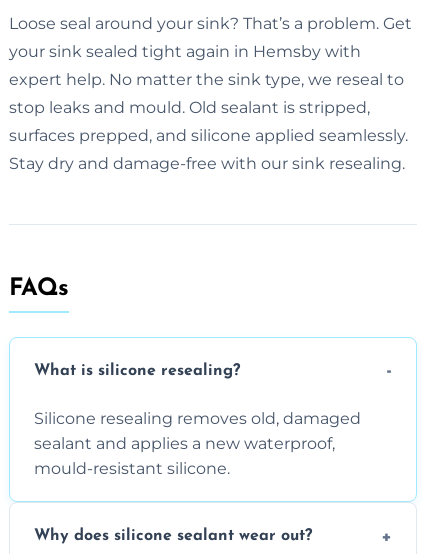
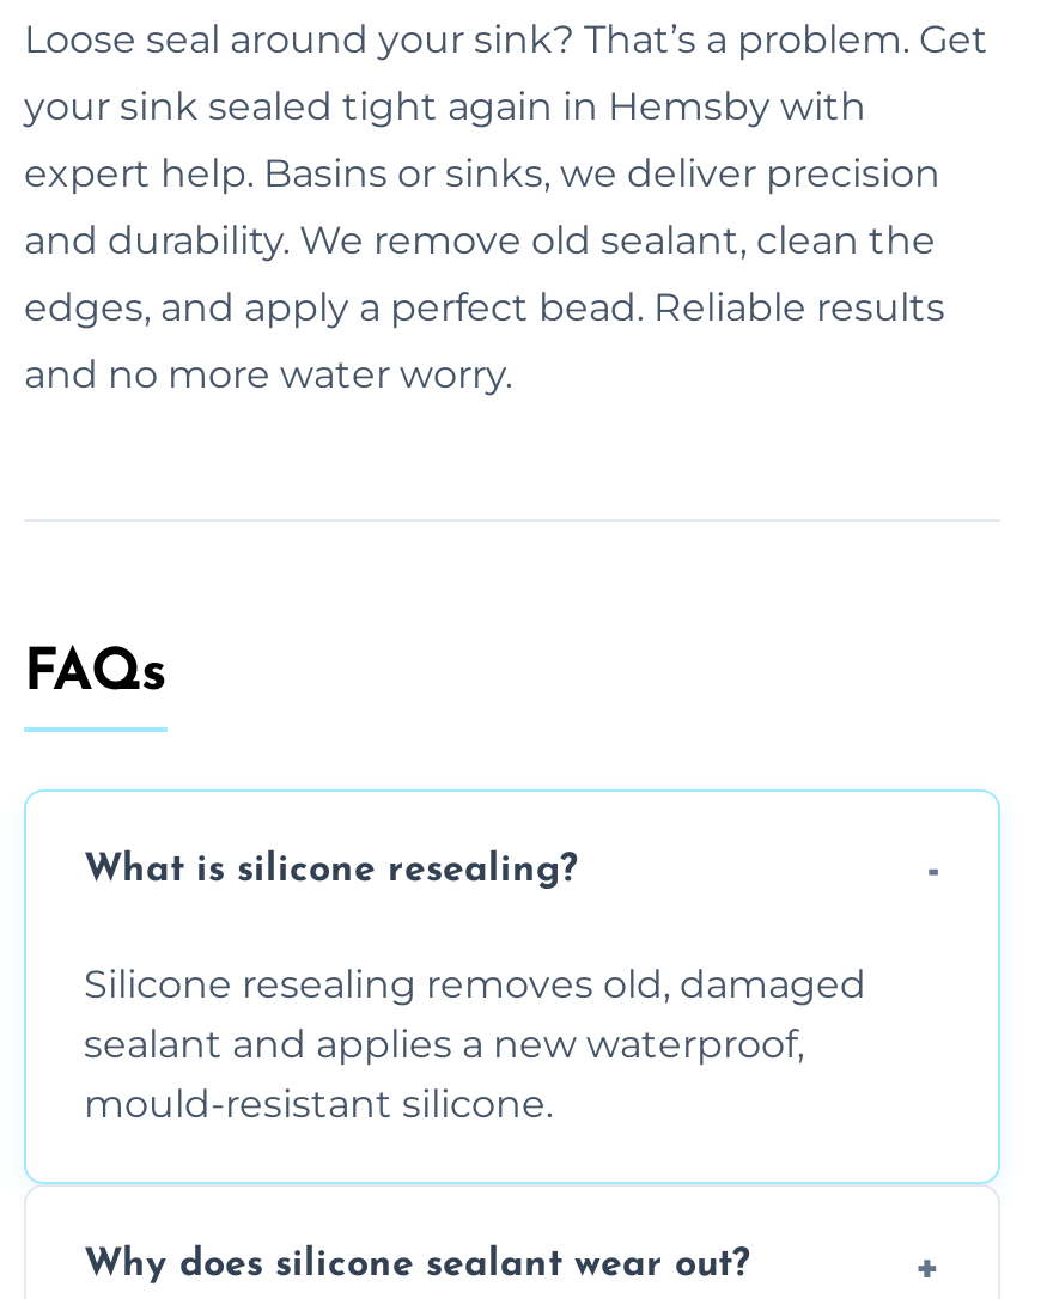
[9,70,404,89] expert help. No matter the sink type, we reseal to -> [24,150,940,195] expert help. Basins or sinks, we deliver precision
[9,98,370,117] stop leaks and mould. Old sealant is stripped, -> [24,217,936,262] and durability. We remove old sealant, clean the
[9,126,408,145] surfaces prepped, and silicone applied seamlessly. -> [24,284,945,329] edges, and apply a perfect bead. Reliable results
[9,154,405,173] Stay dry and damage-free with our sink resealing. -> [24,351,512,396] and no more water worry.

